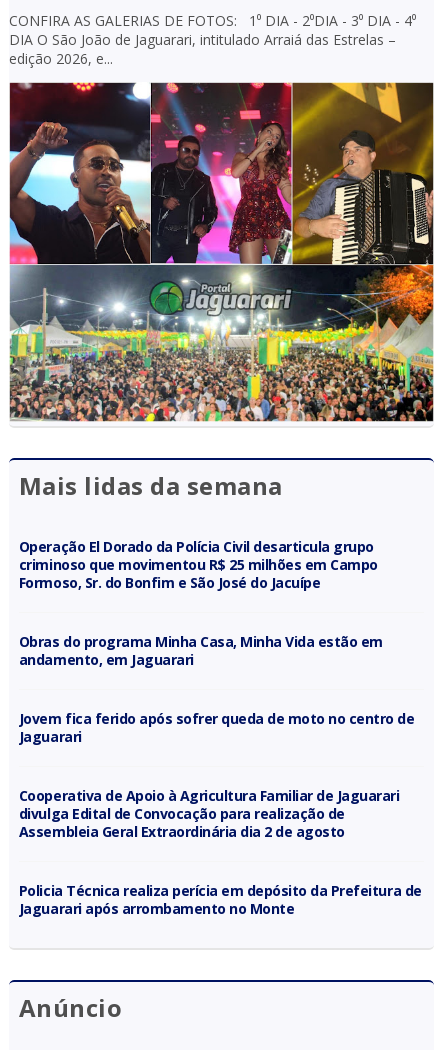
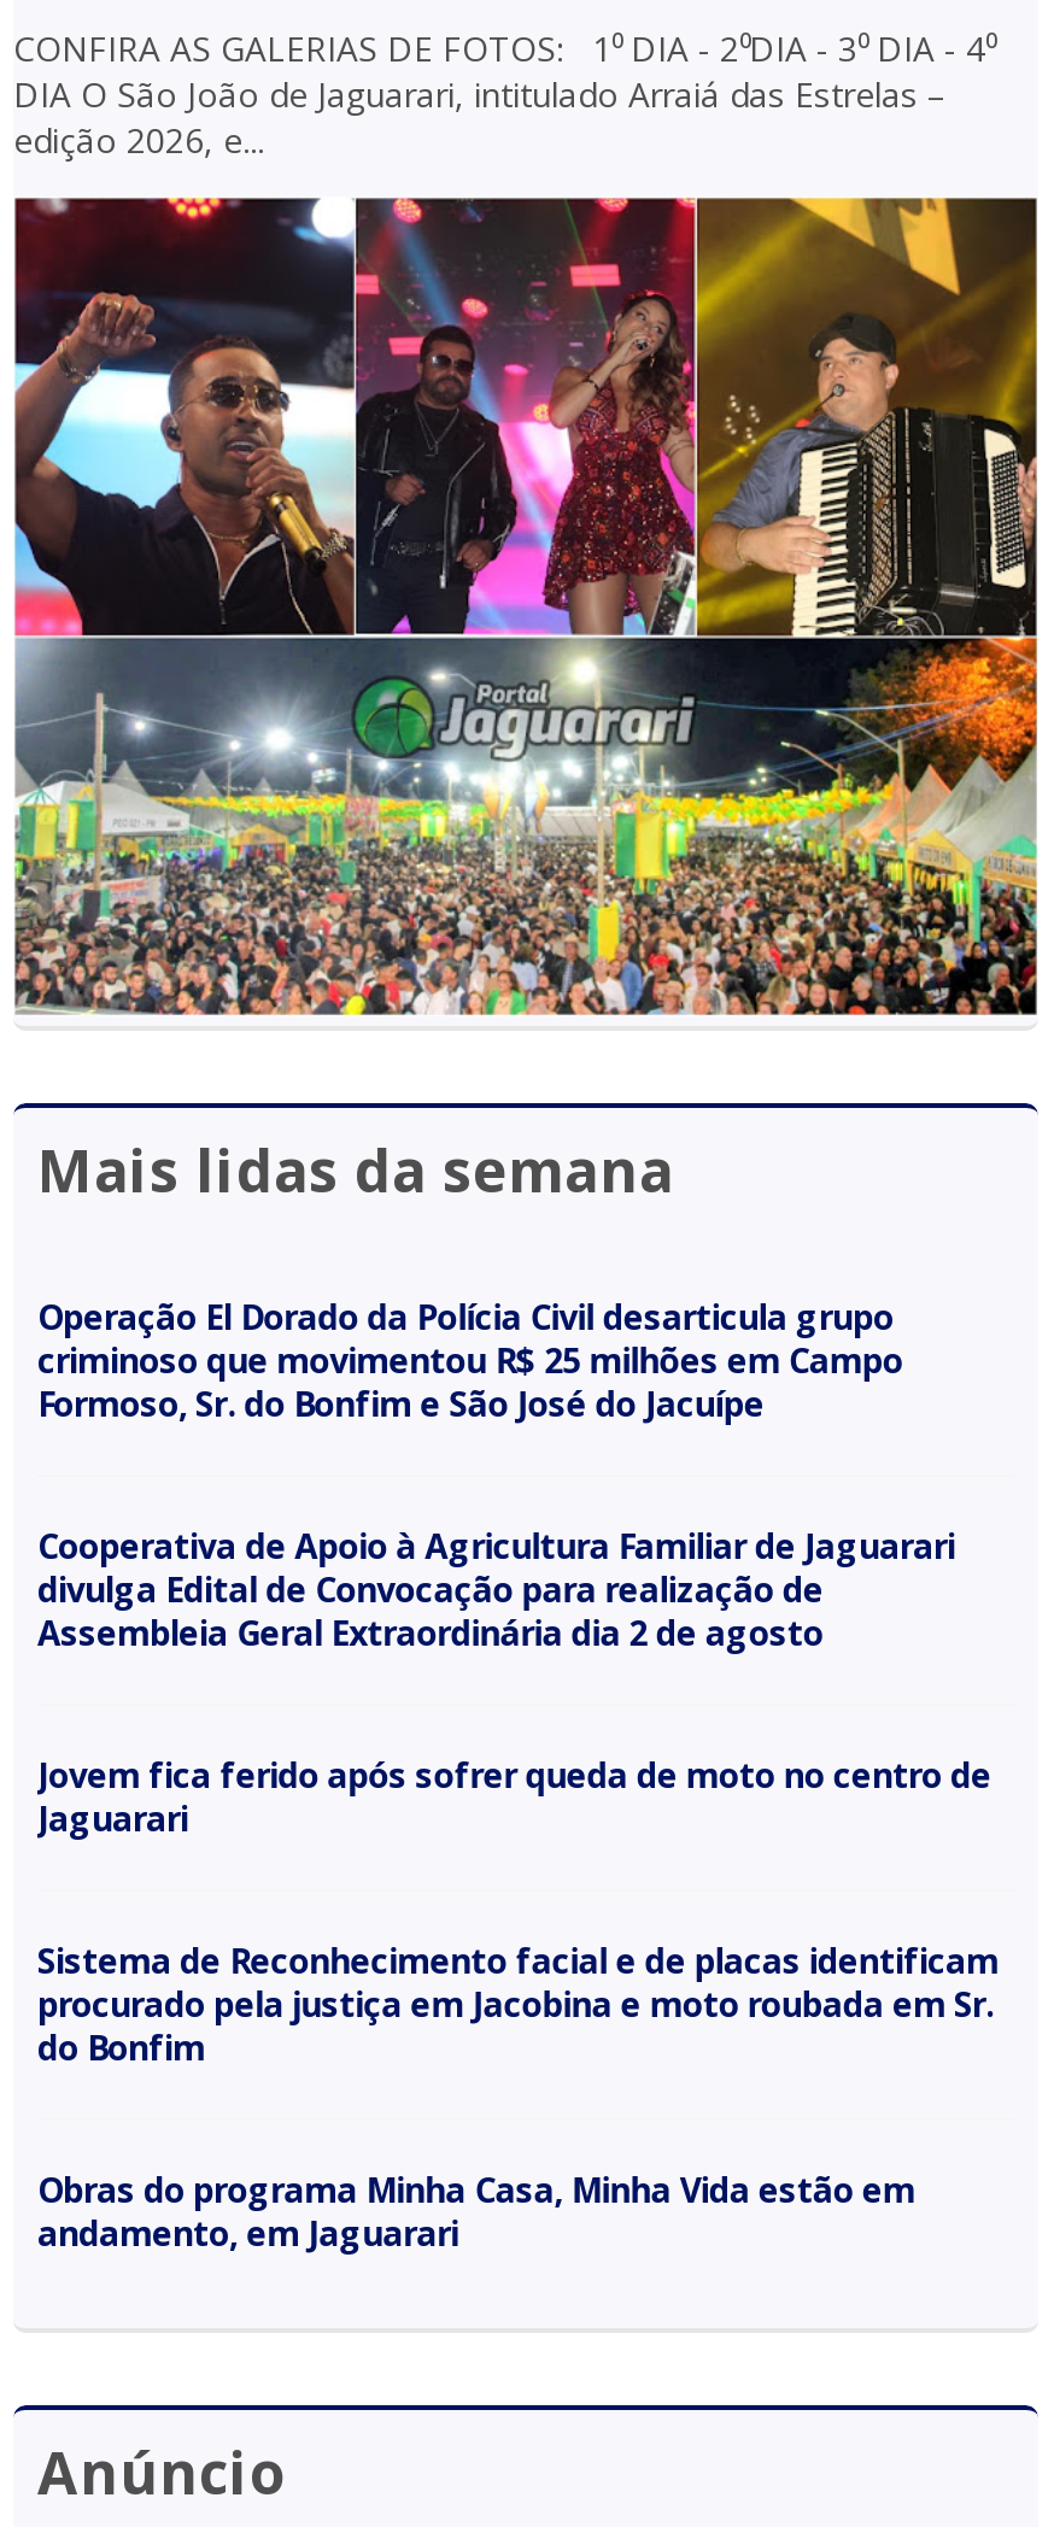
moved [19,632,414,746] -> [37,1753,991,2257]: Obras do programa Minha Casa, Minha Vida estão em | andamento, em Jaguarari | Jovem fica ferido após sofrer queda de moto no centro de | Jaguarari
moved [19,786,399,841] -> [37,1524,955,1656]: Cooperativa de Apoio à Agricultura Familiar de Jaguarari | divulga Edital de Convocação para realização de | Assembleia Geral Extraordinária dia 2 de agosto
[19,881,422,918] Policia Técnica realiza perícia em depósito da Prefeitura de | Jaguarari após arrombamento no Monte -> [37,1938,999,2071] Sistema de Reconhecimento facial e de placas identificam | procurado pela justiça em Jacobina e moto roubada em Sr. | do Bonfim

